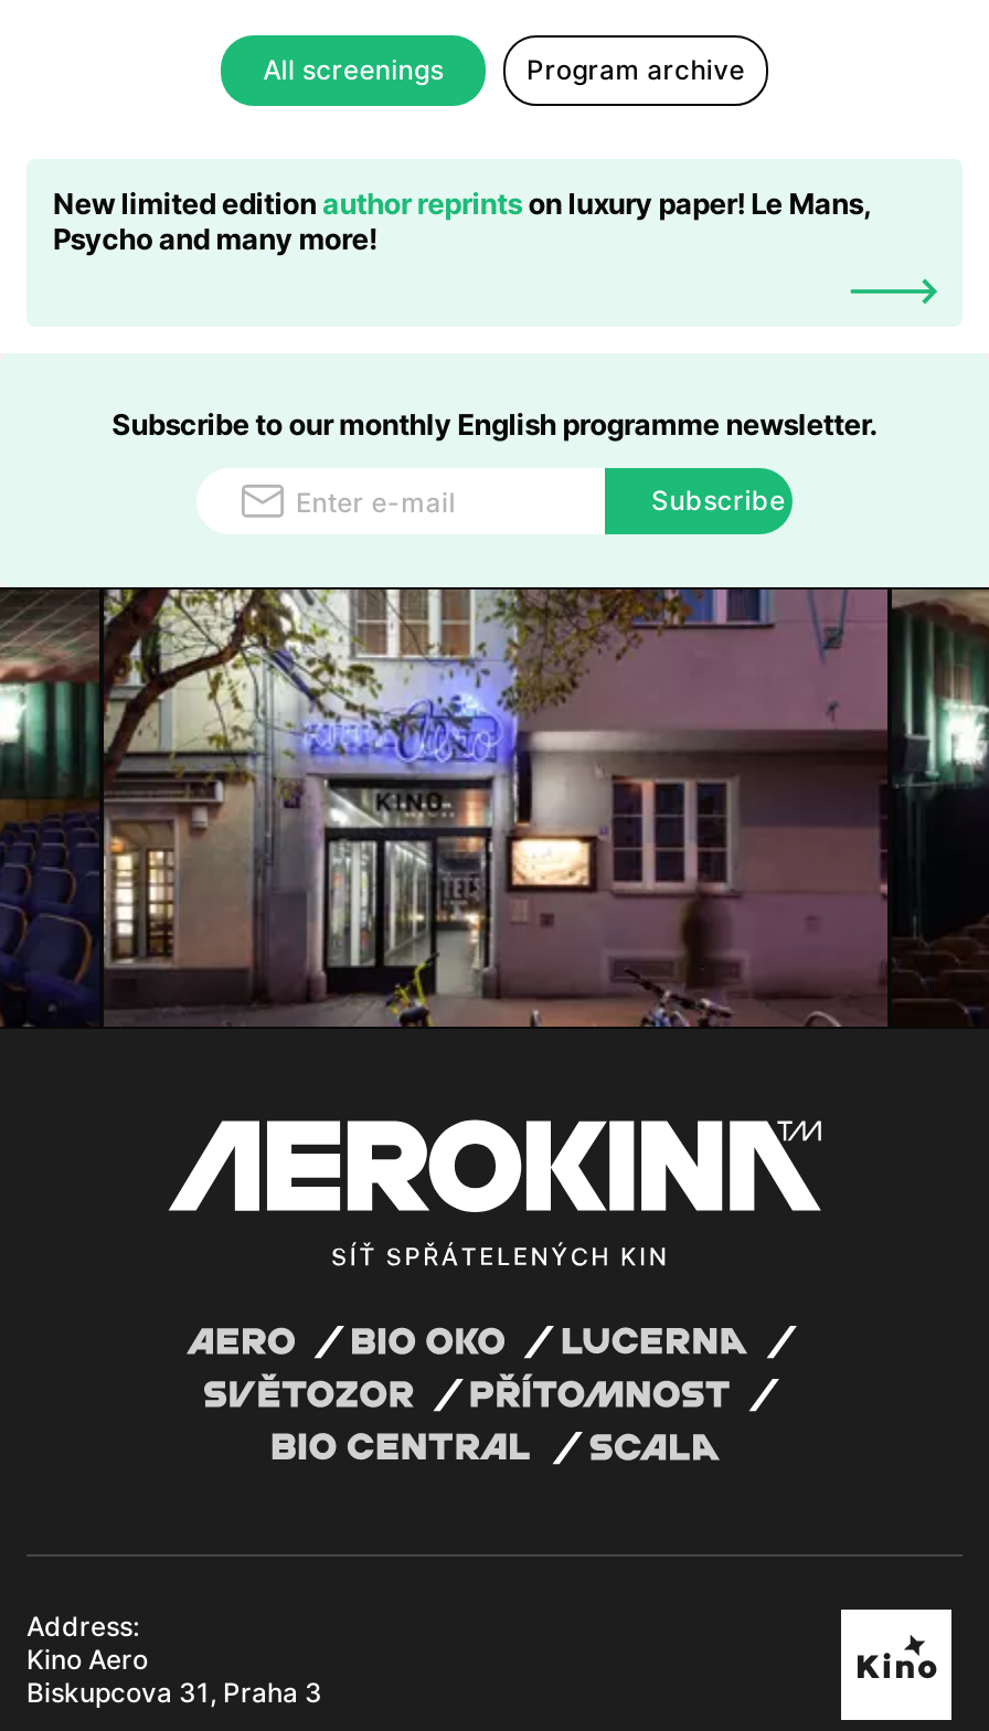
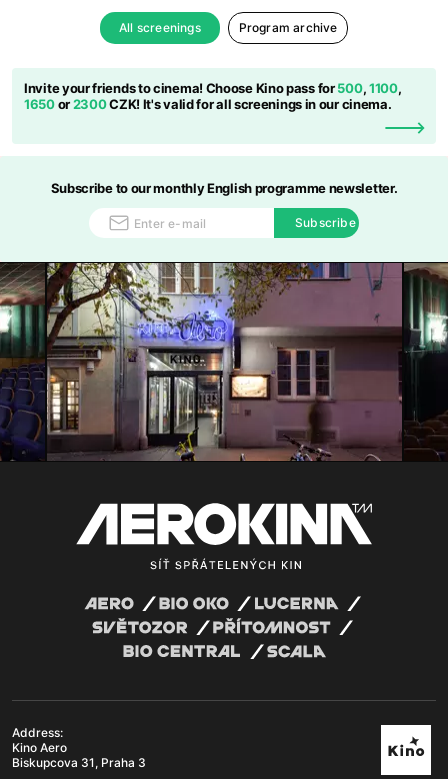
[53,185,871,256] New limited edition author reprints on luxury paper! Le Mans, | Psycho and many more! -> [24,80,401,112] Invite your friends to cinema! Choose Kino pass for 500, 1100, | 1650 or 2300 CZK! It's valid for all screenings in our cinema.

